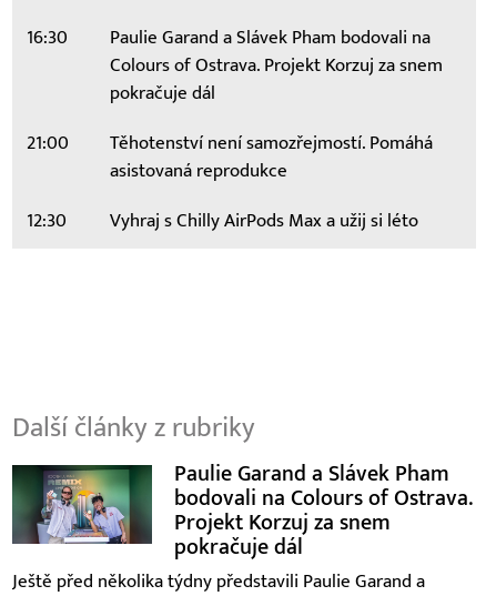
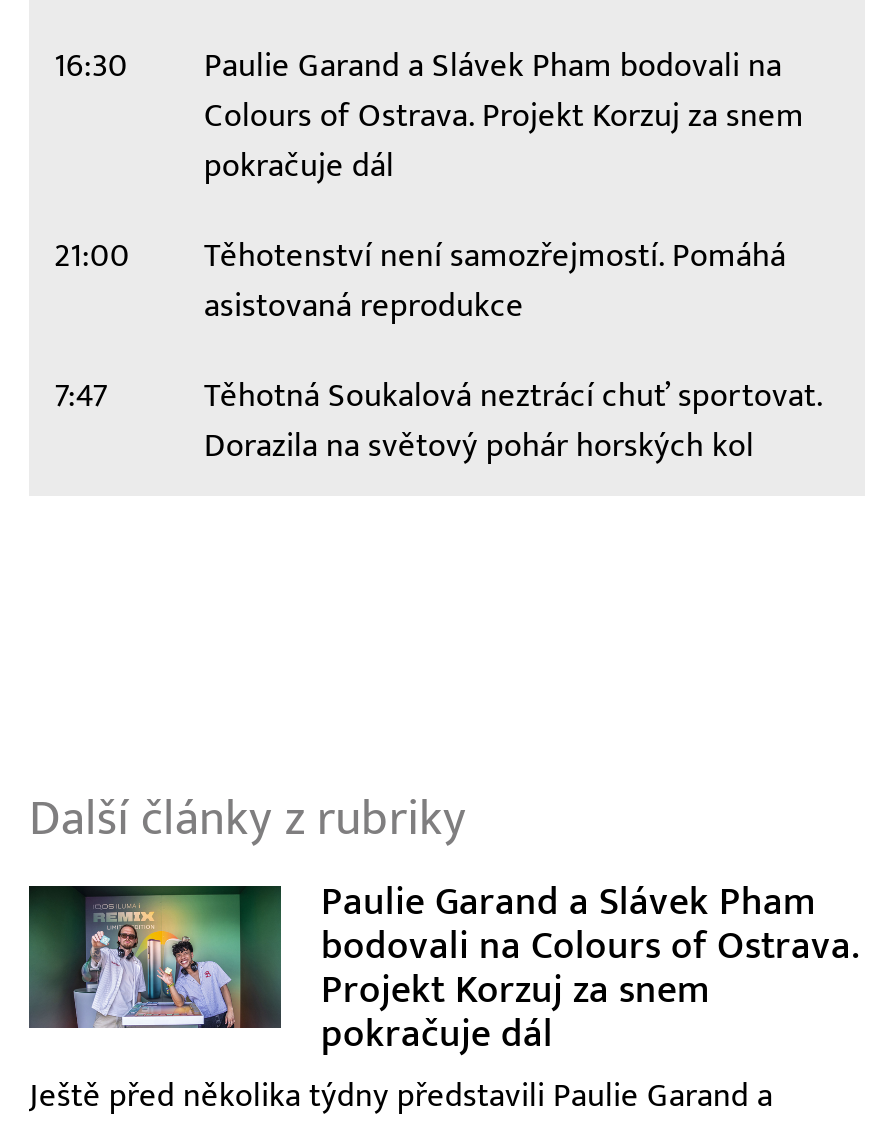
[26,209,418,231] 12:30 | Vyhraj s Chilly AirPods Max a užij si léto -> [54,375,822,465] 7:47 | Těhotná Soukalová neztrácí chuť sportovat. | Dorazila na světový pohár horských kol

